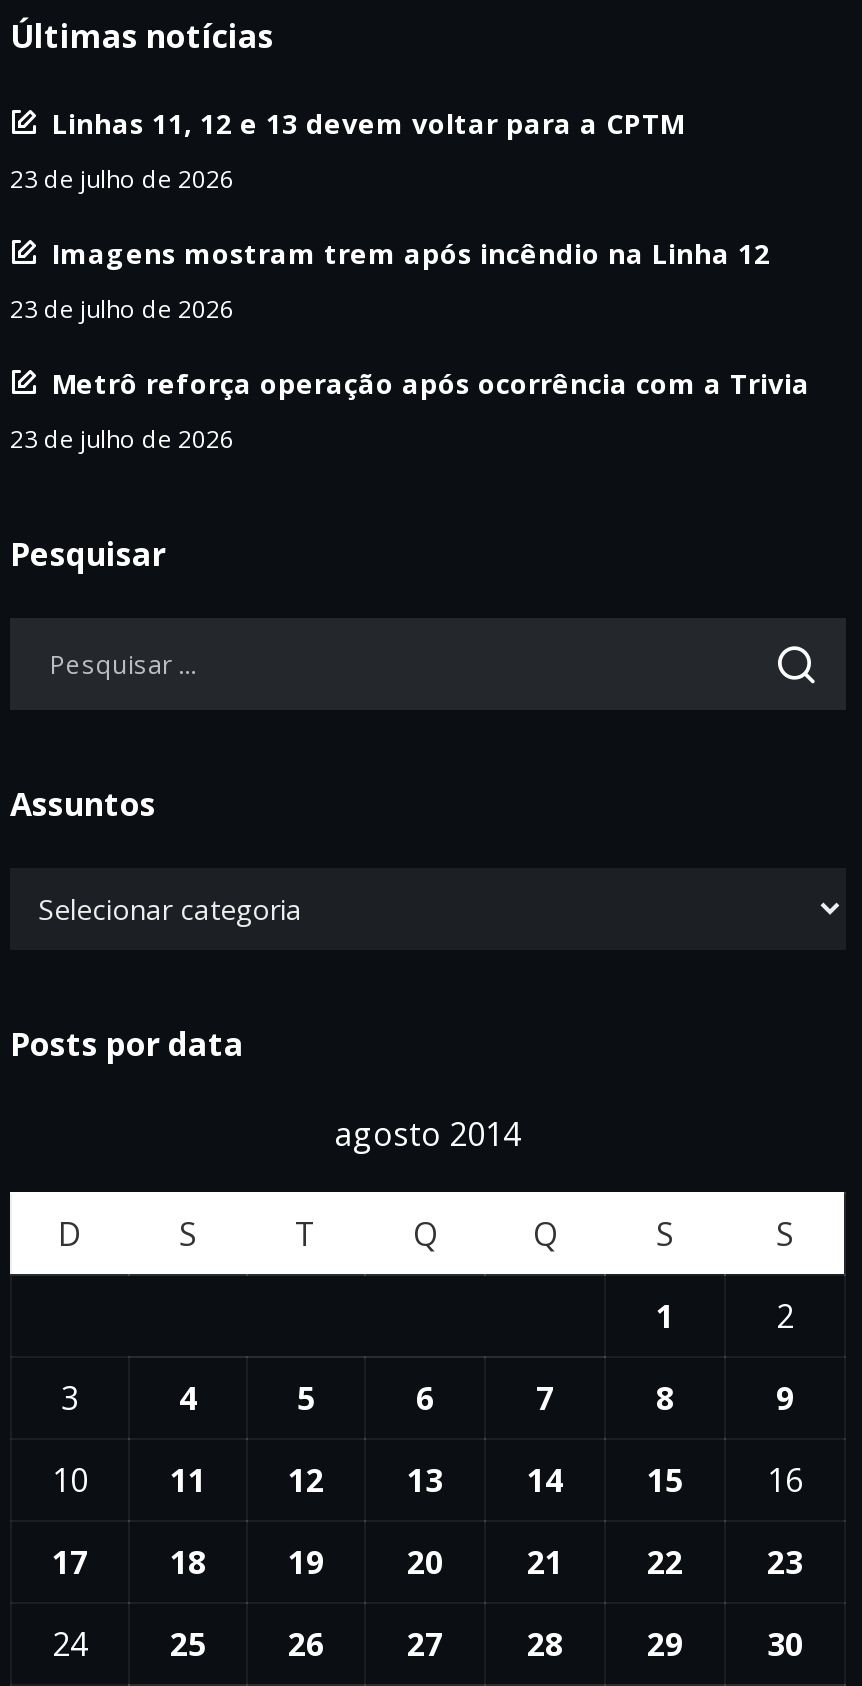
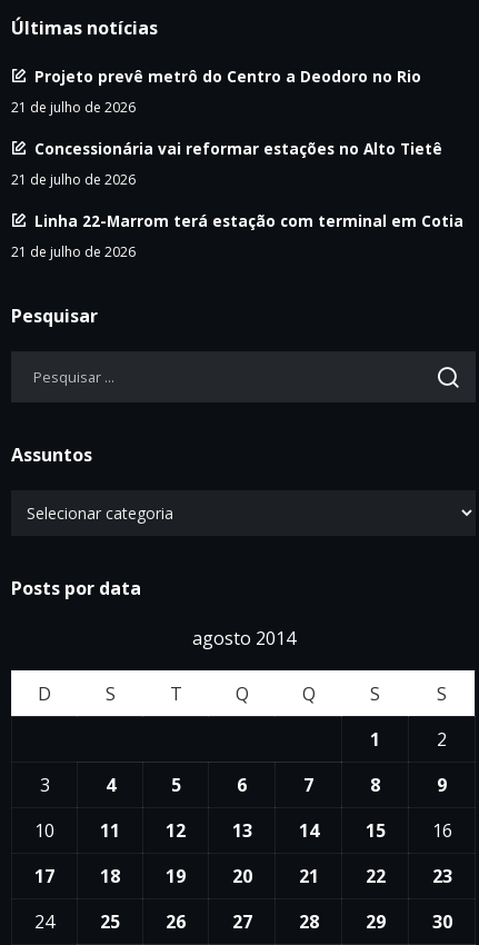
[52,104,684,142] Linhas 11, 12 e 13 devem voltar para a CPTM -> [34,65,421,86] Projeto prevê metrô do Centro a Deodoro no Rio
[10,162,234,196] 23 de julho de 2026 -> [11,98,136,117] 21 de julho de 2026
[52,234,770,272] Imagens mostram trem após incêndio na Linha 12 -> [34,138,442,159] Concessionária vai reformar estações no Alto Tietê
[10,292,234,326] 23 de julho de 2026 -> [11,170,136,189] 21 de julho de 2026
[52,364,810,402] Metrô reforça operação após ocorrência com a Trivia -> [34,210,463,231] Linha 22-Marrom terá estação com terminal em Cotia
[10,422,234,456] 23 de julho de 2026 -> [11,242,136,261] 21 de julho de 2026

